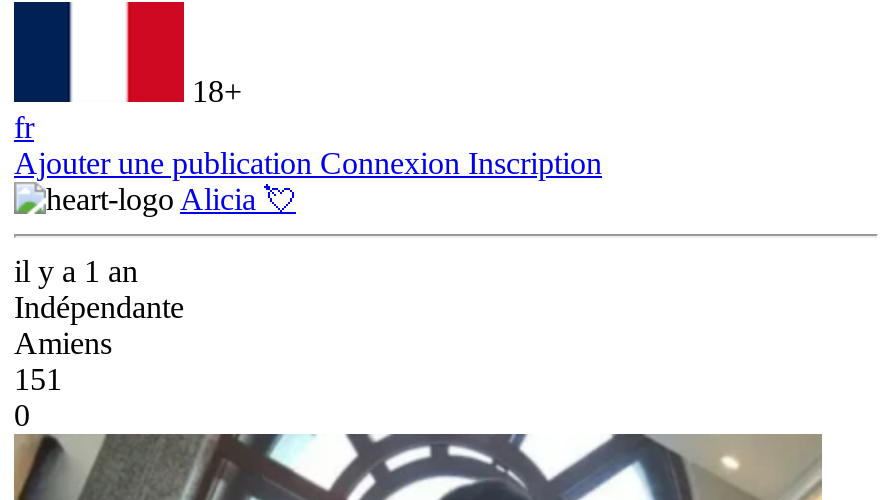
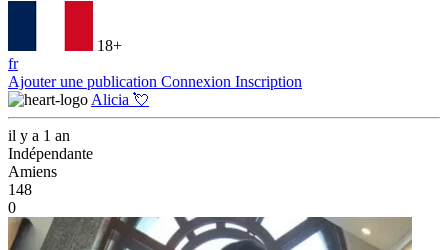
[14,362,62,396] 151 -> [8,181,32,198] 148

